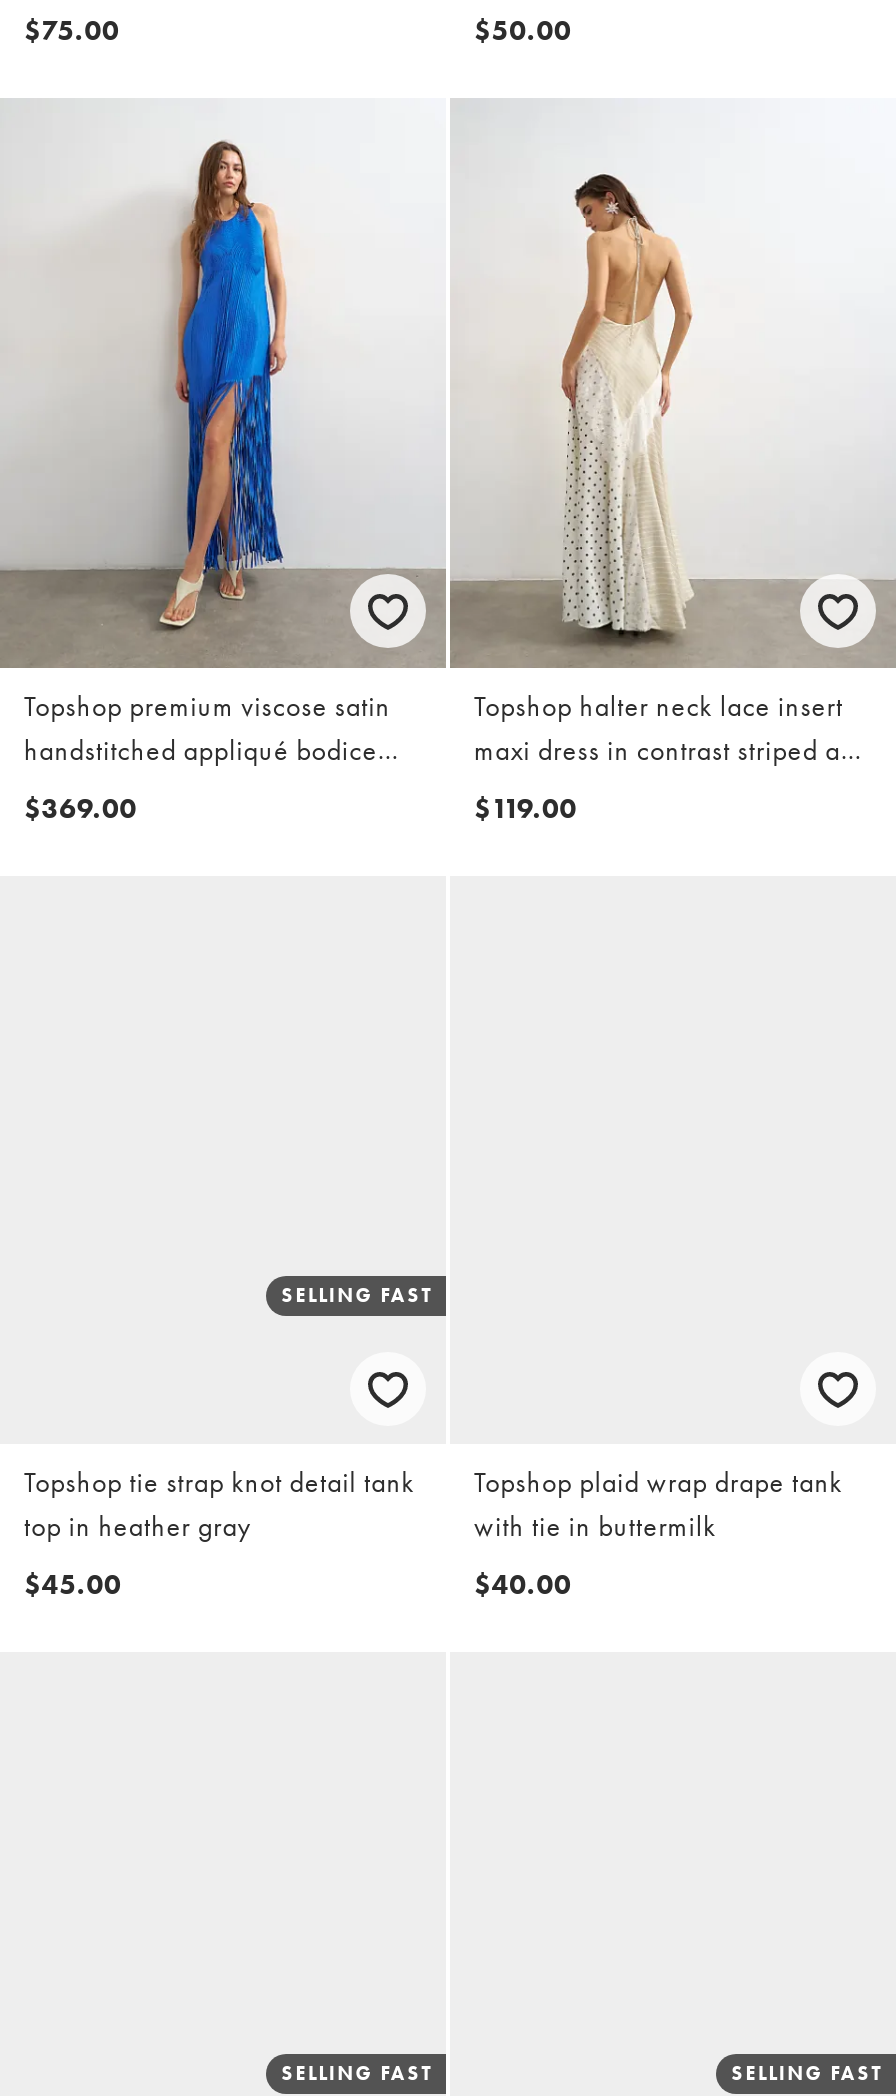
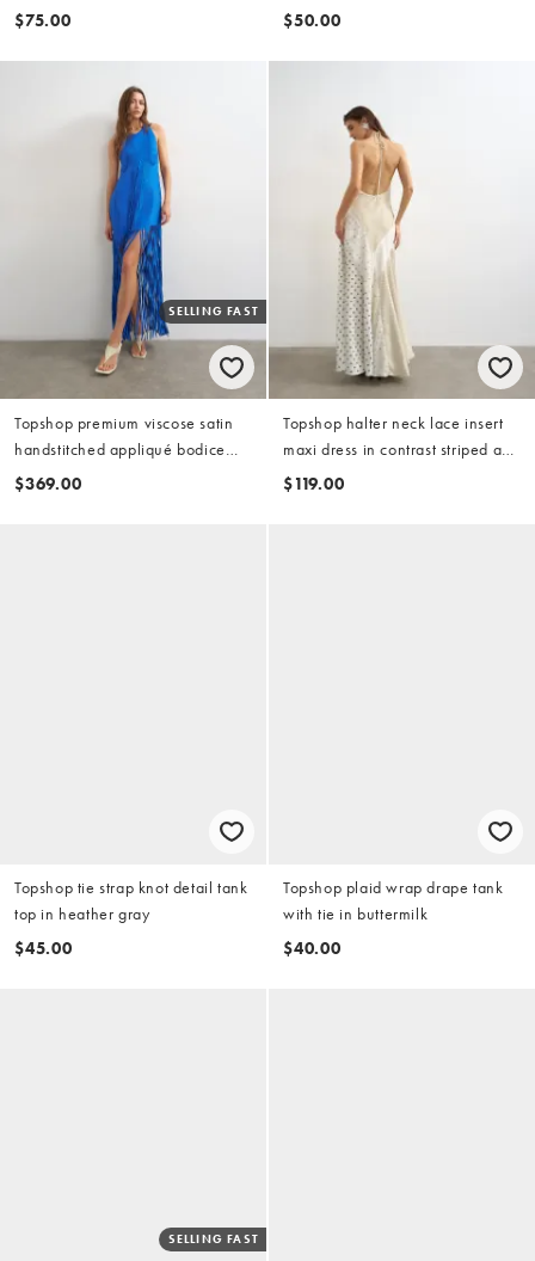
none -> [168,303,259,319] SELLING FAST
[281,1283,434,1309] SELLING FAST -> none
[731,2060,884,2086] SELLING FAST -> none

